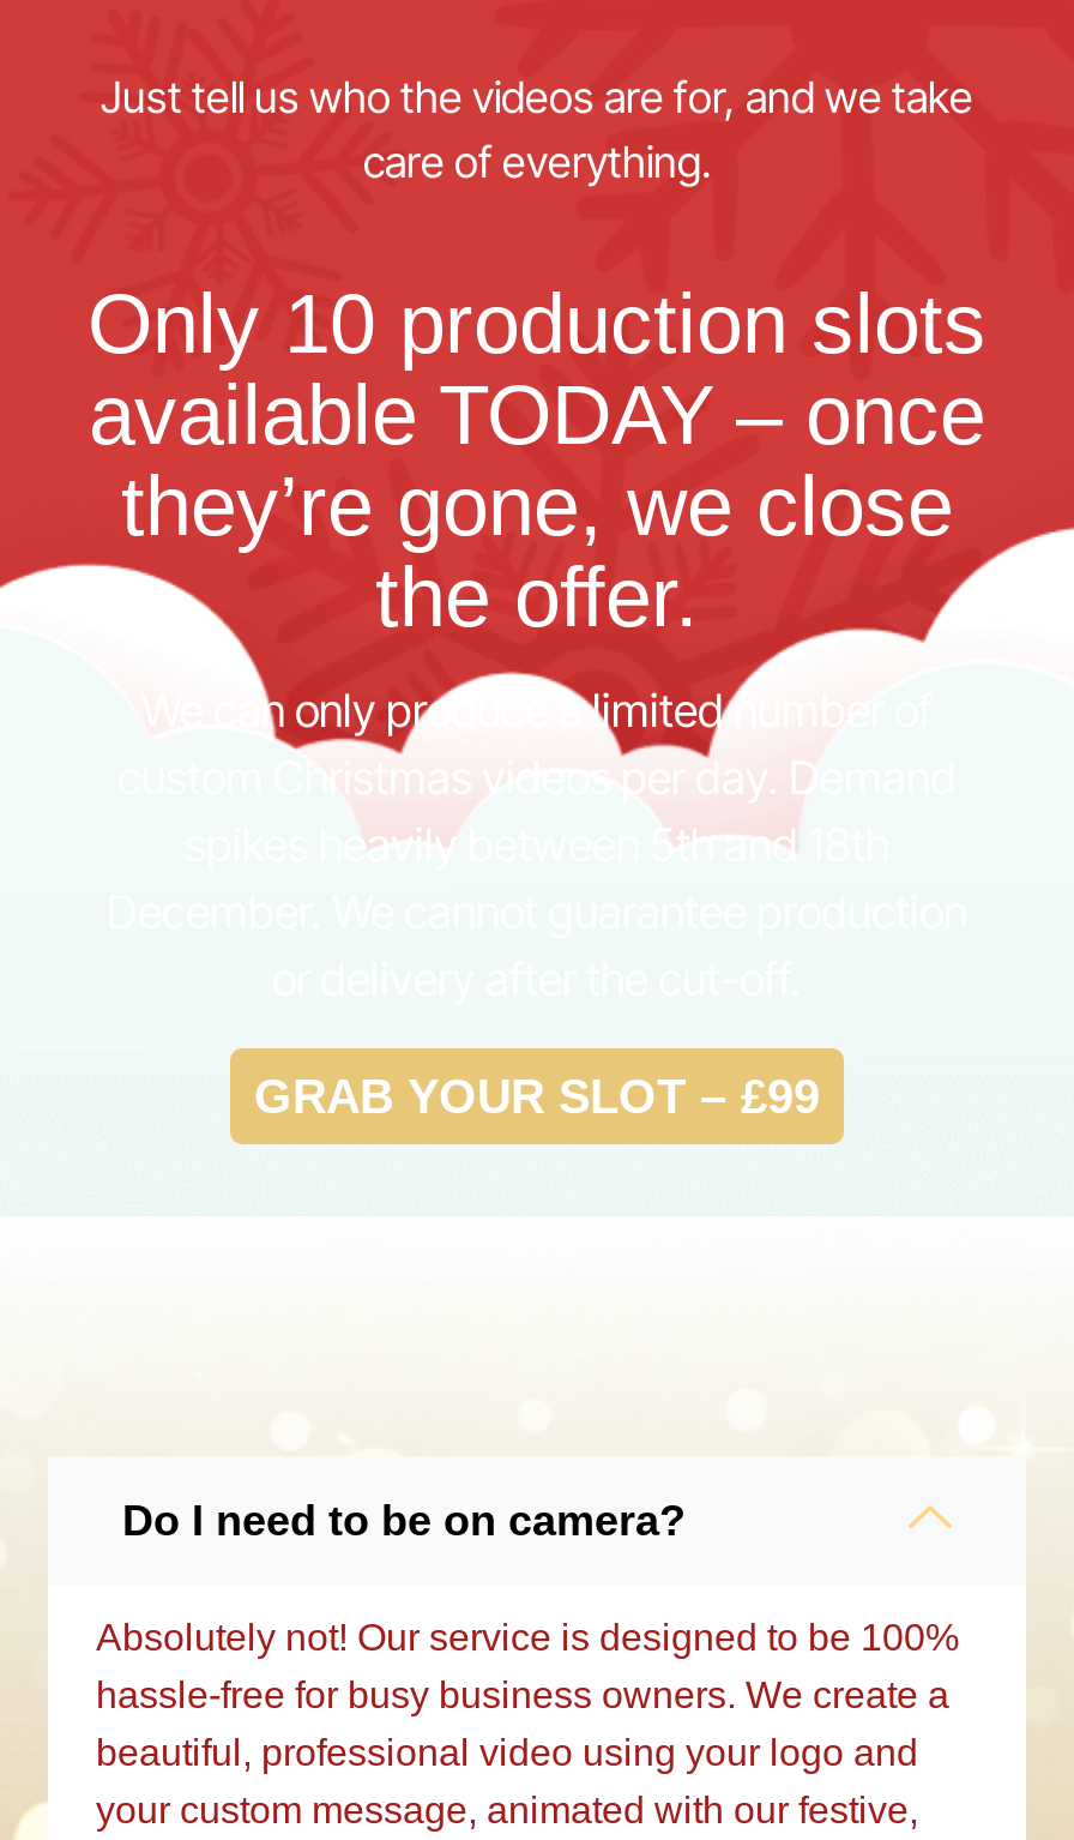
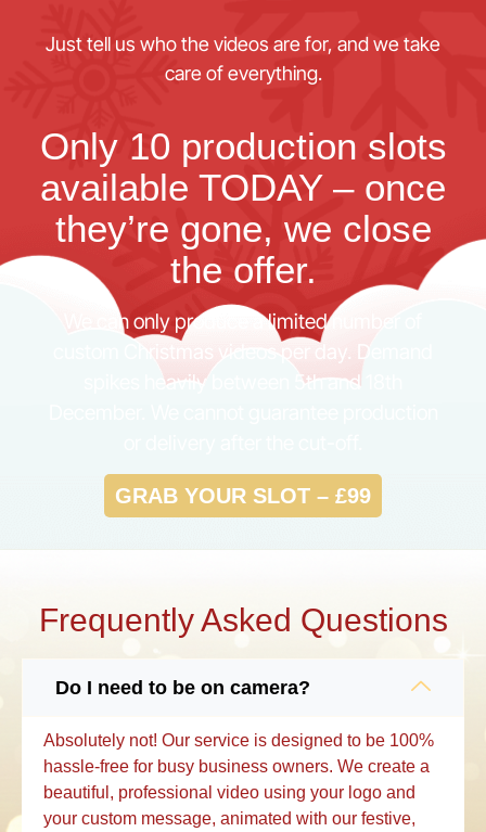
none -> [39,602,447,638] Frequently Asked Questions

